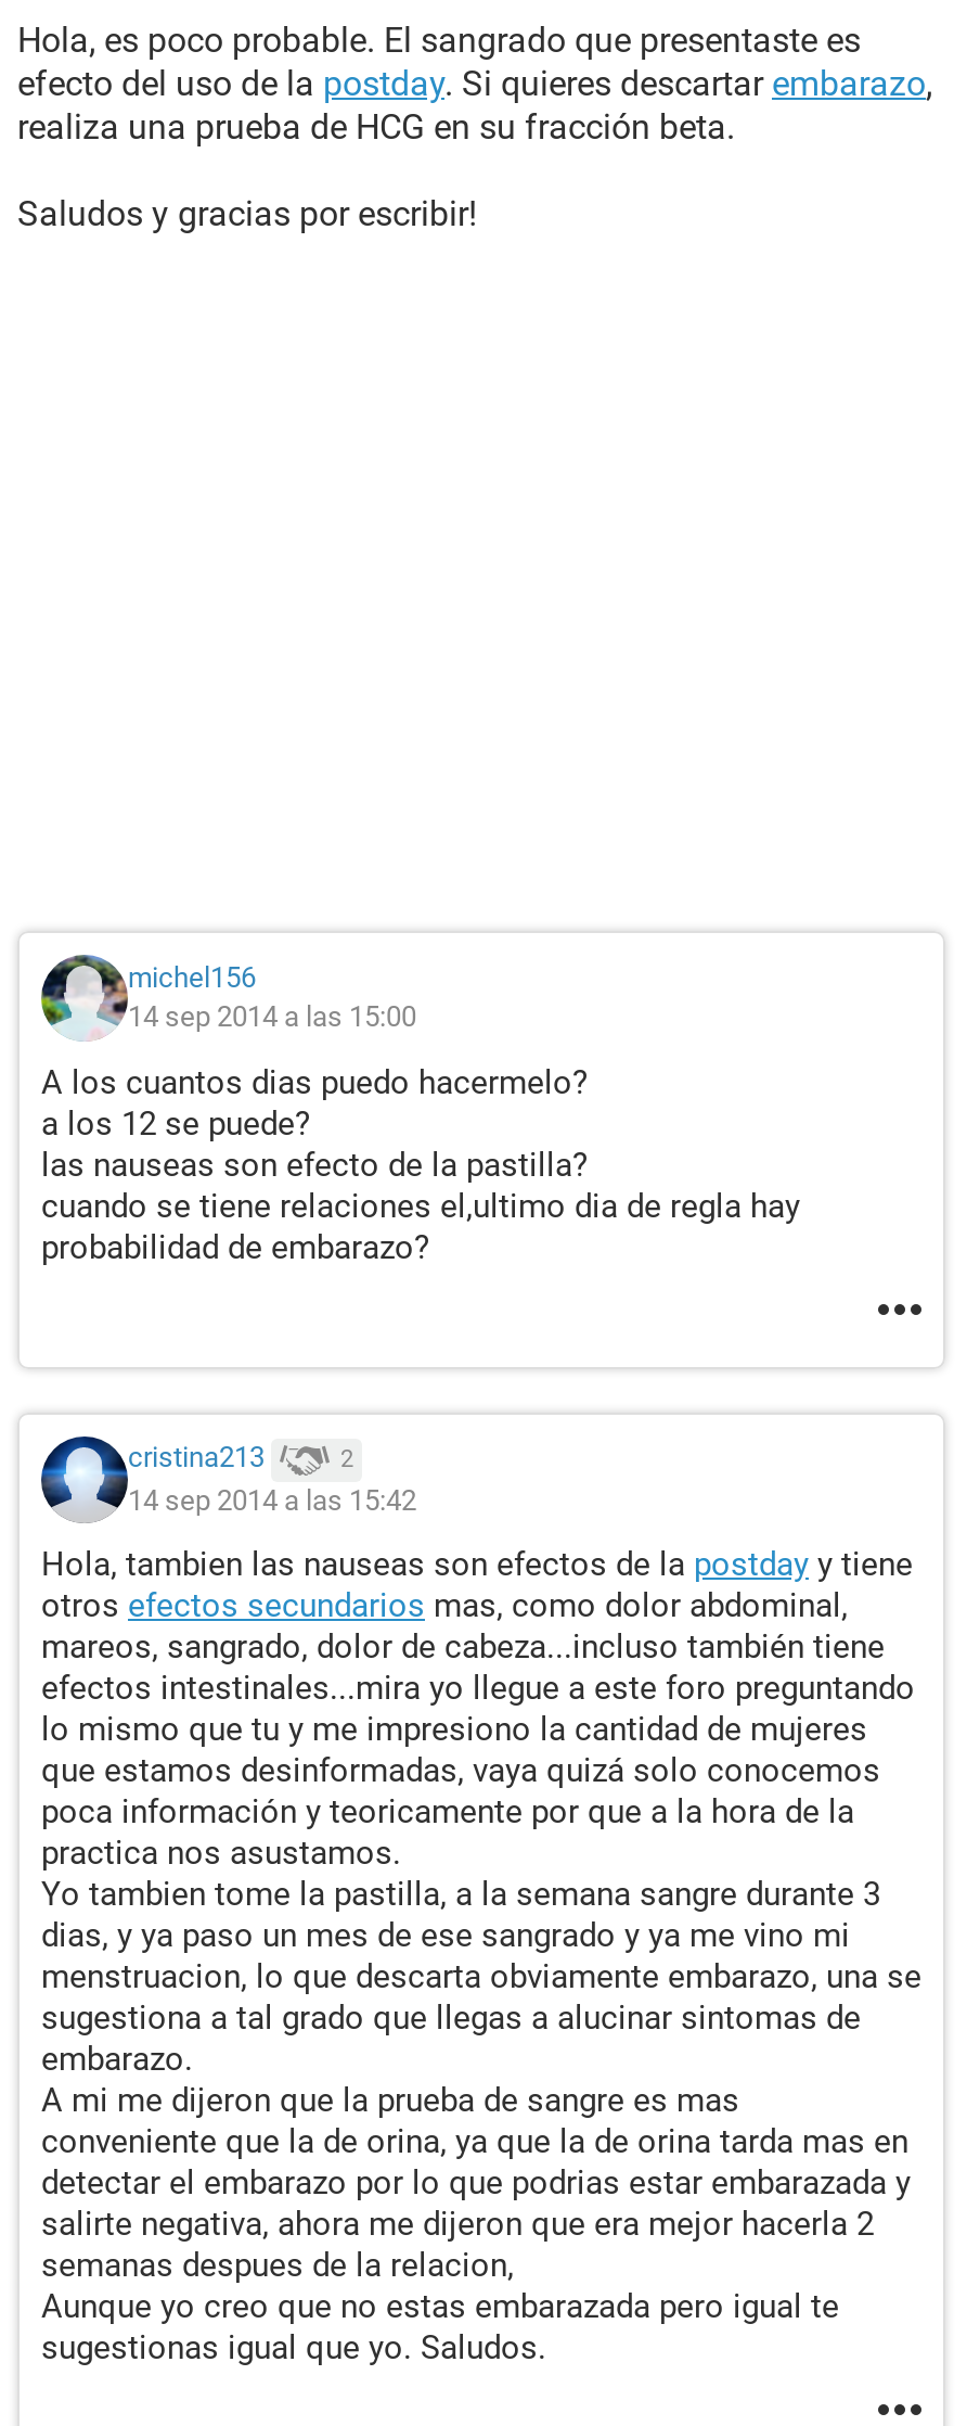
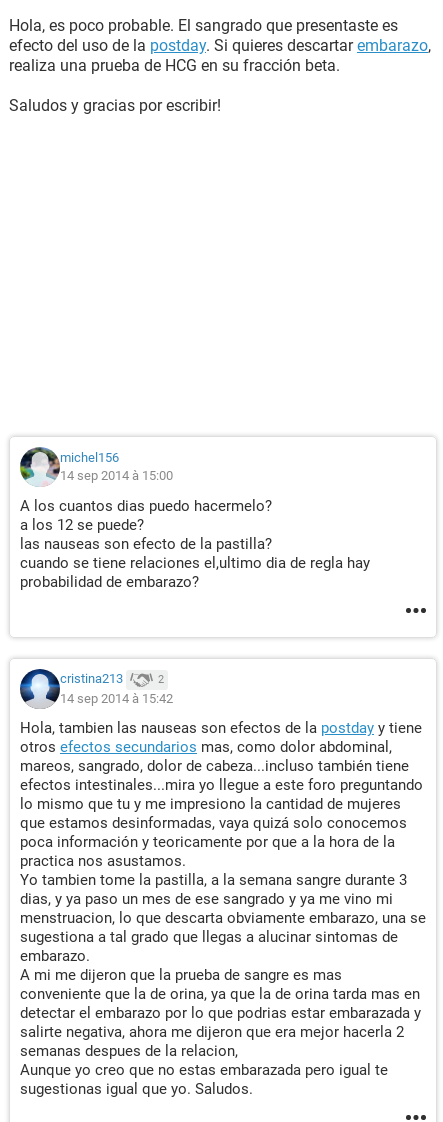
[128,1000,416,1033] 14 sep 2014 a las 15:00 -> [60,468,173,483] 14 sep 2014 à 15:00
[128,1484,416,1517] 14 sep 2014 a las 15:42 -> [60,691,173,706] 14 sep 2014 à 15:42

